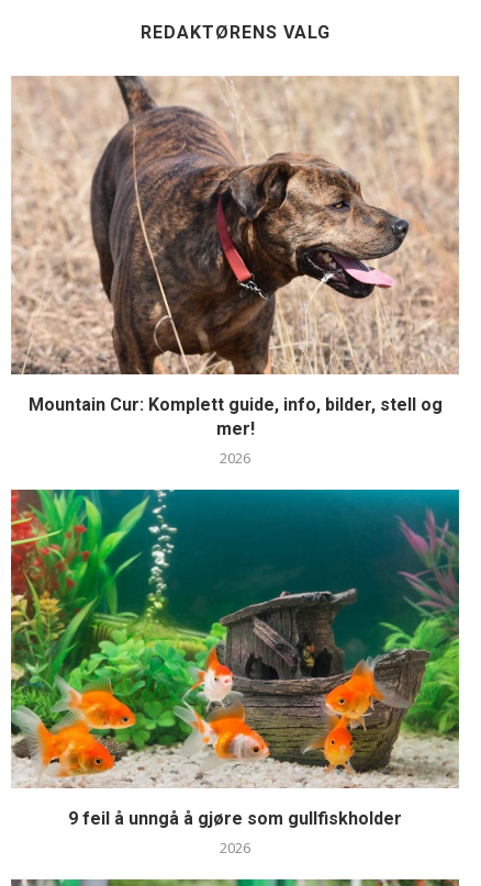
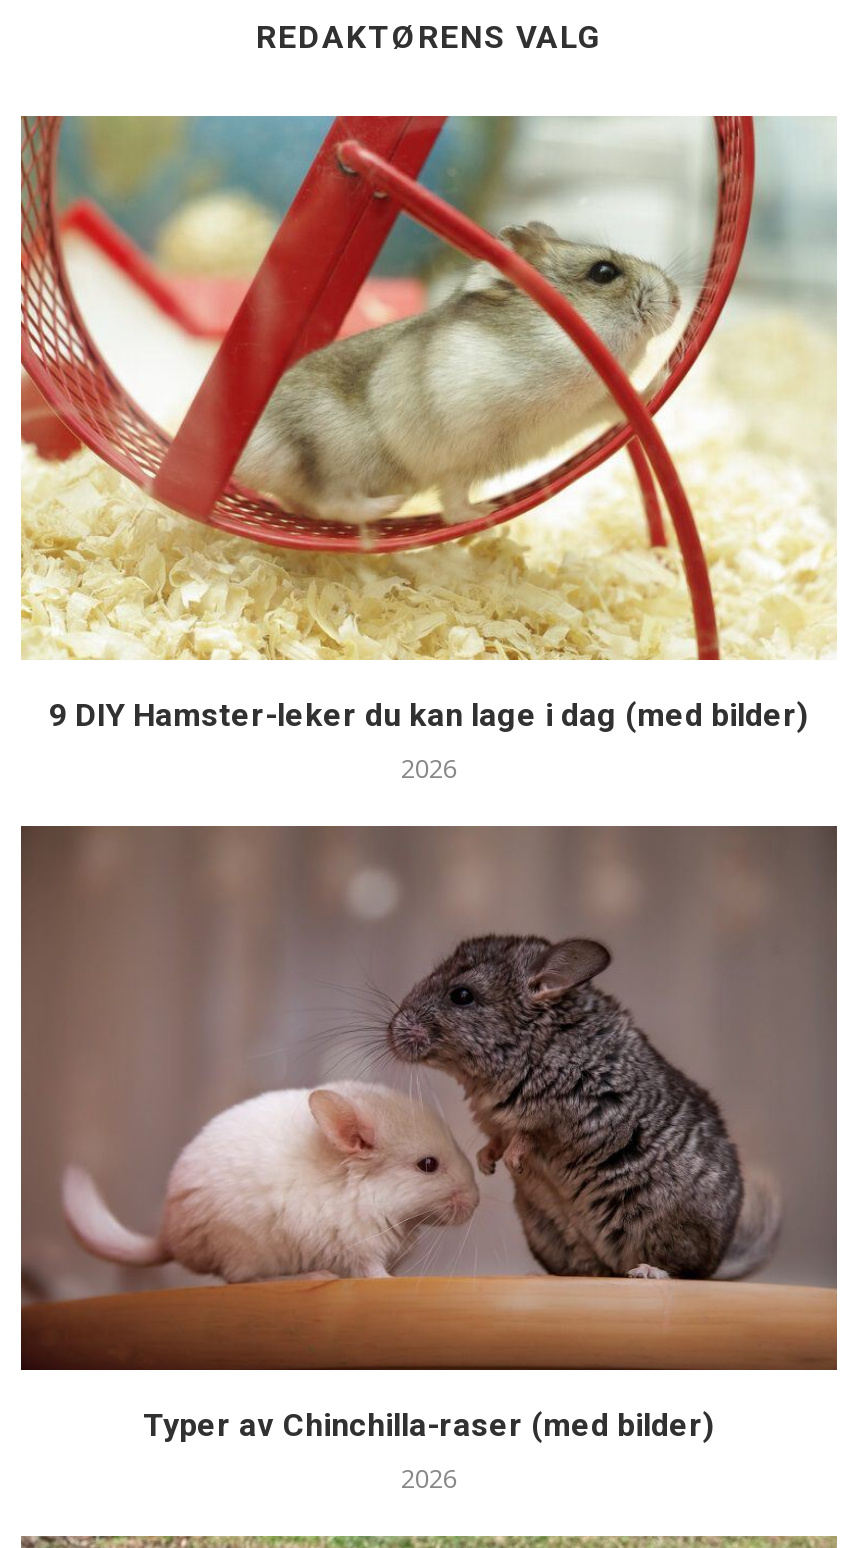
[11,75,459,439] [image] | Mountain Cur: Komplett guide, info, bilder, stell og | mer! -> [21,114,835,733] [image] | 9 DIY Hamster-leker du kan lage i dag (med bilder)
[10,489,460,828] [image] | 9 feil å unngå å gjøre som gullfiskholder -> [19,824,839,1443] [image] | Typer av Chinchilla-raser (med bilder)

